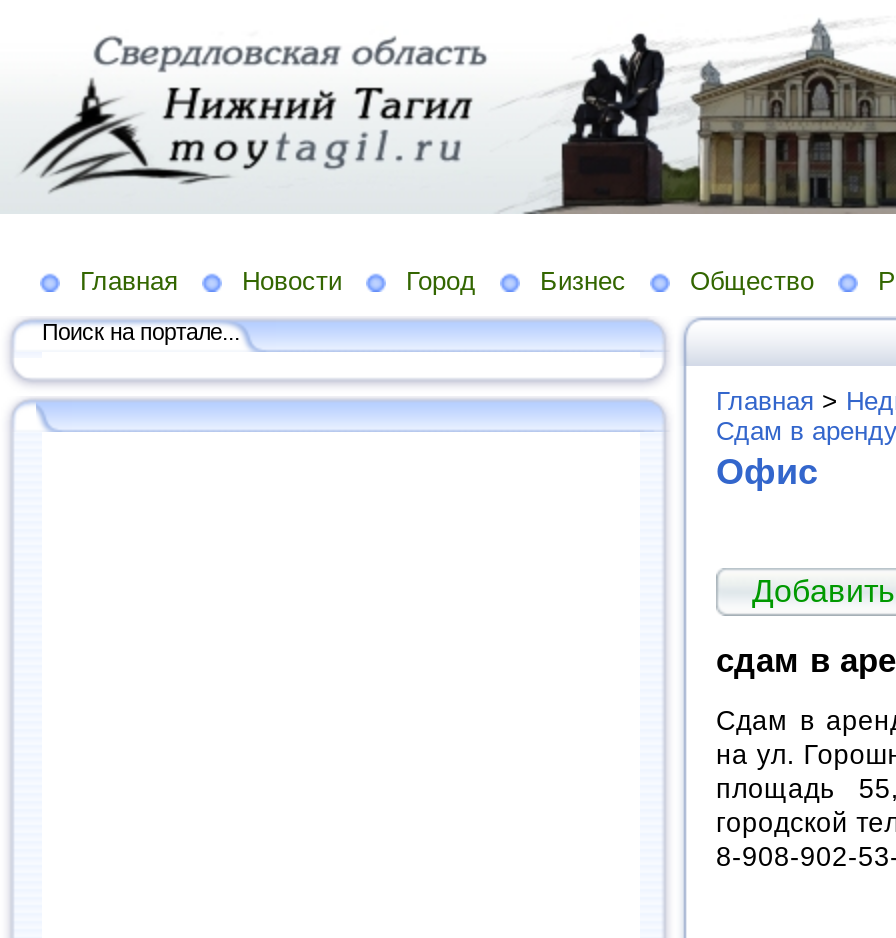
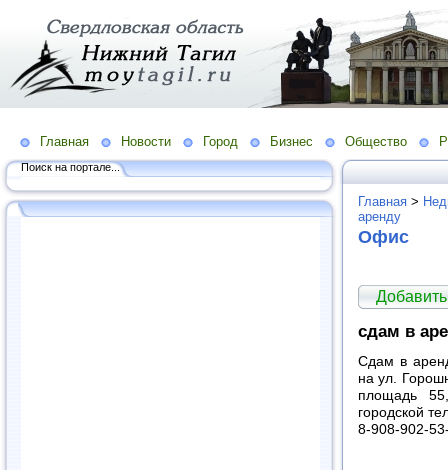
[716,415,896,445] Сдам в аренду -> [358,209,401,224] аренду

